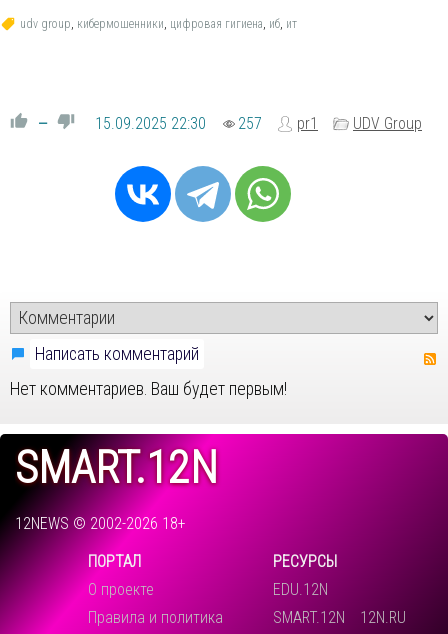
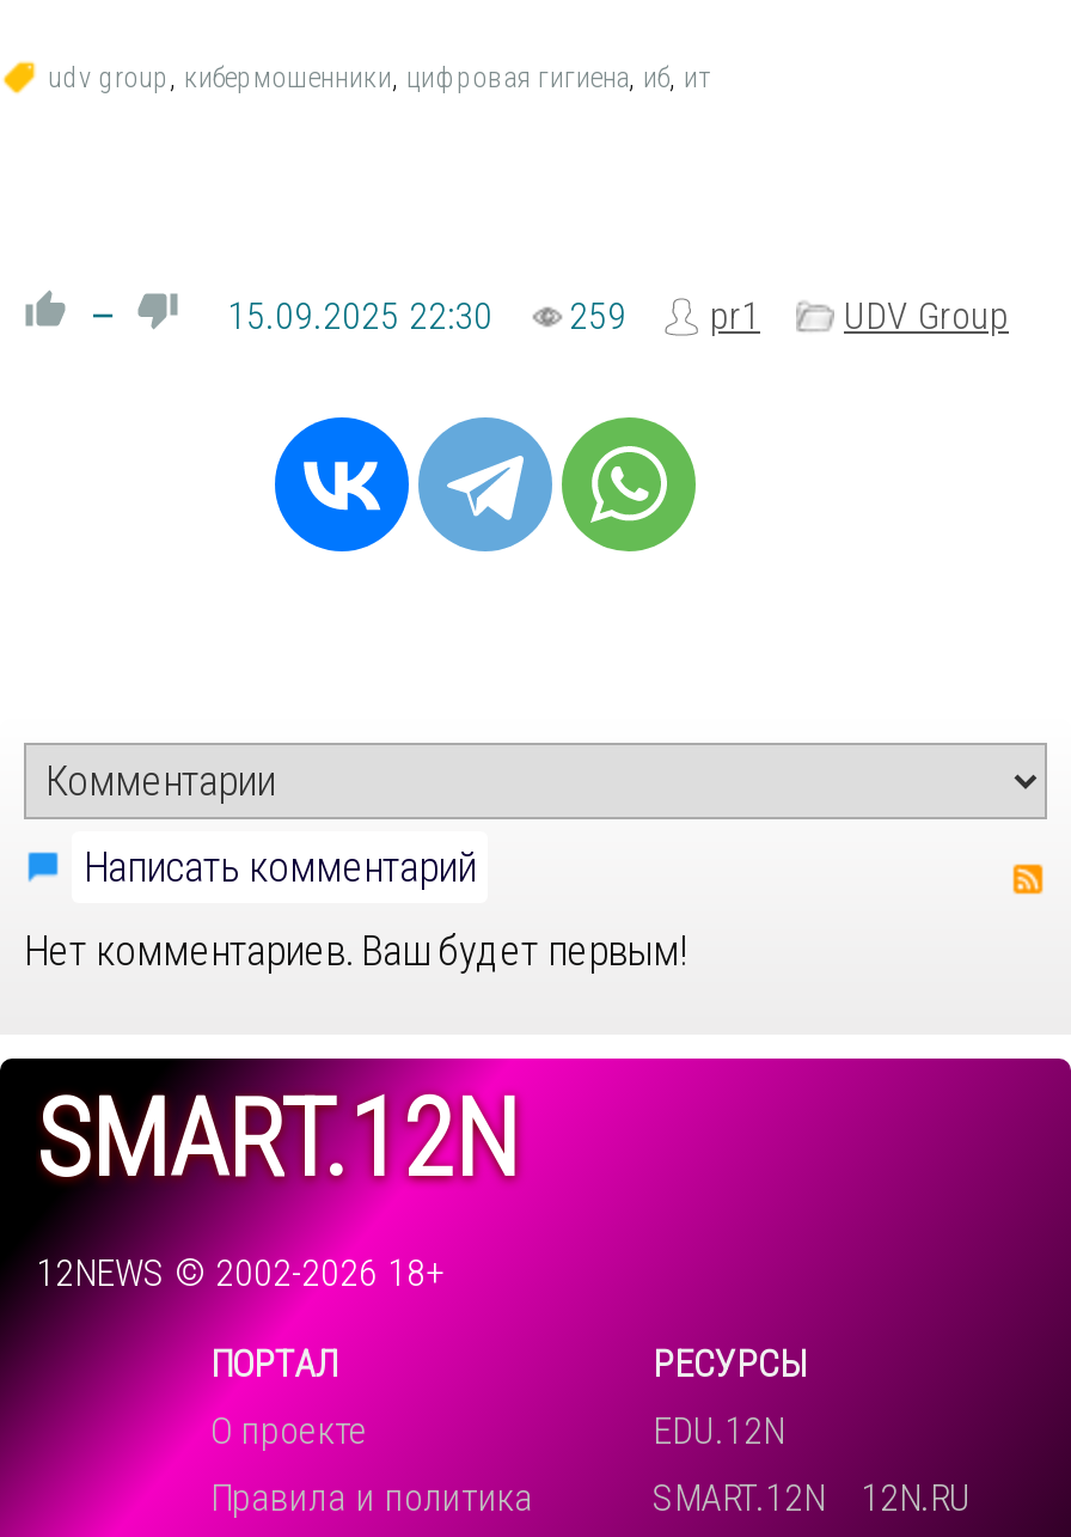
[95,114,422,133] 15.09.2025 22:30 257 pr1 UDV Group -> [227,293,1009,338] 15.09.2025 22:30 259 pr1 UDV Group

